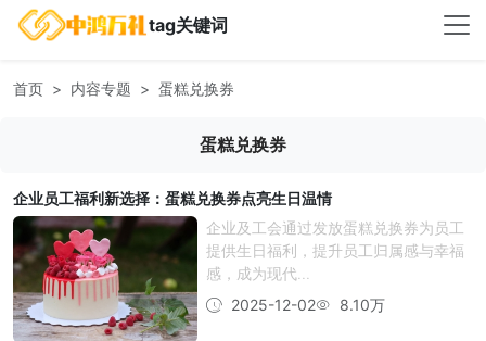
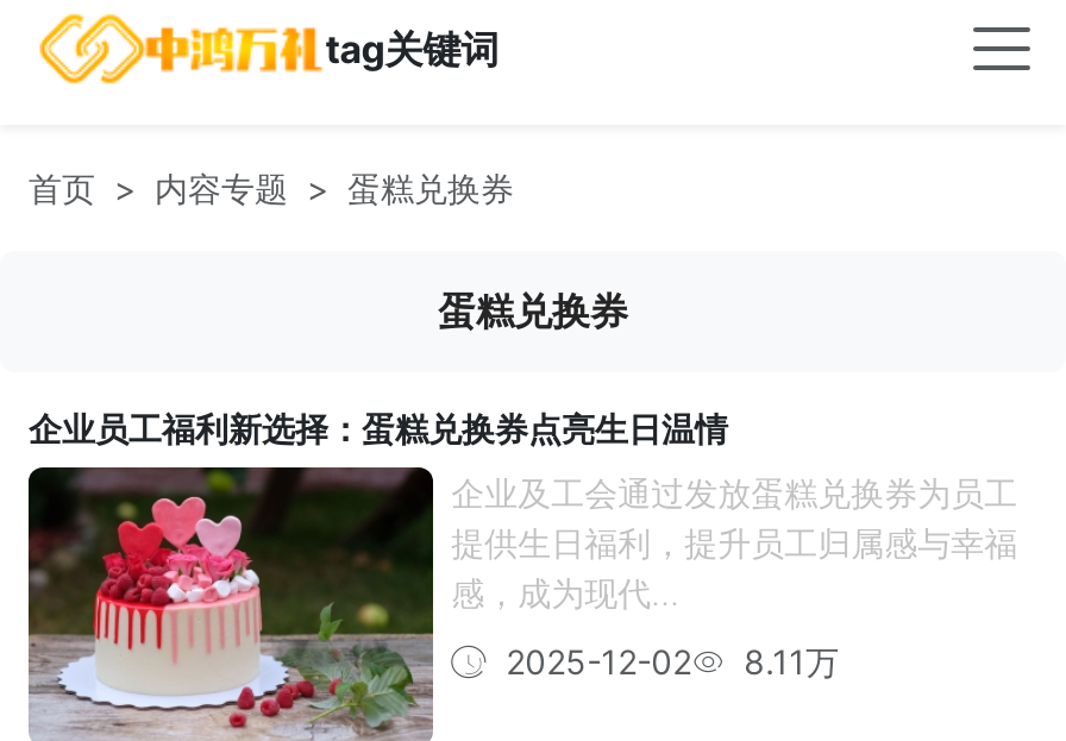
[231,295,385,314] 2025-12-02 8.10万 -> [506,641,839,682] 2025-12-02 8.11万

